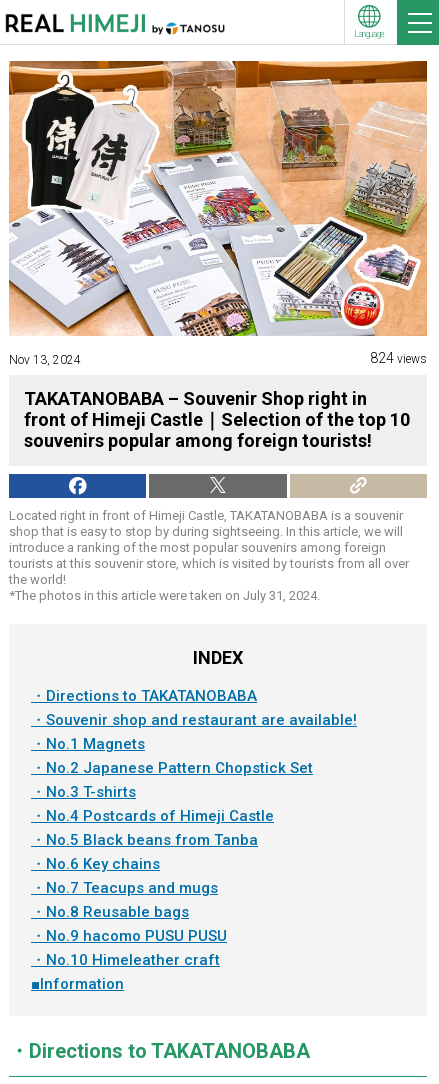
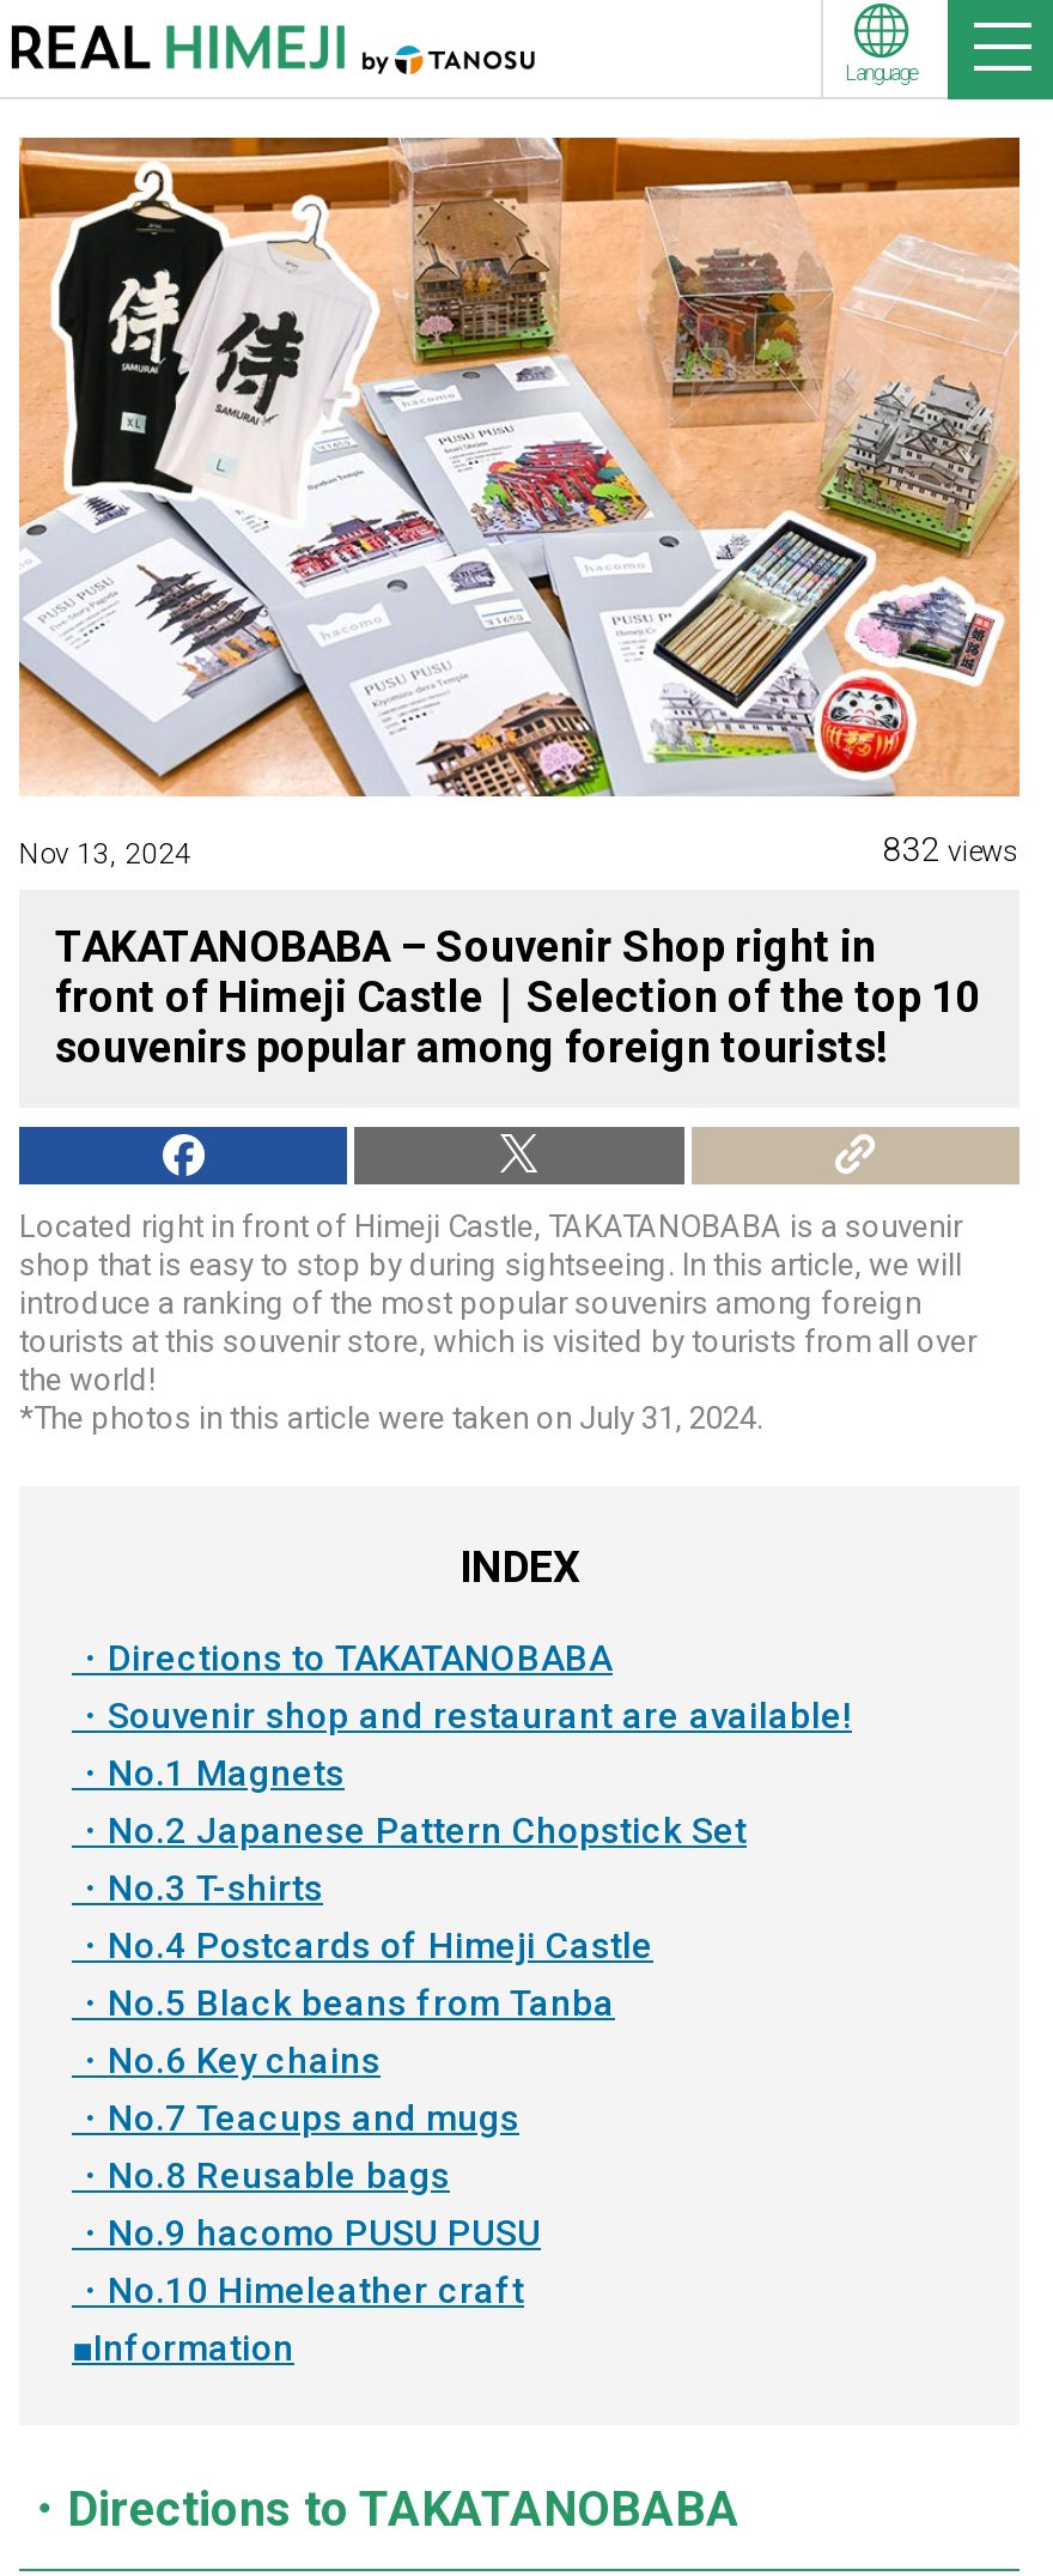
[370,350,427,366] 824 views -> [883,830,1019,868] 832 views

